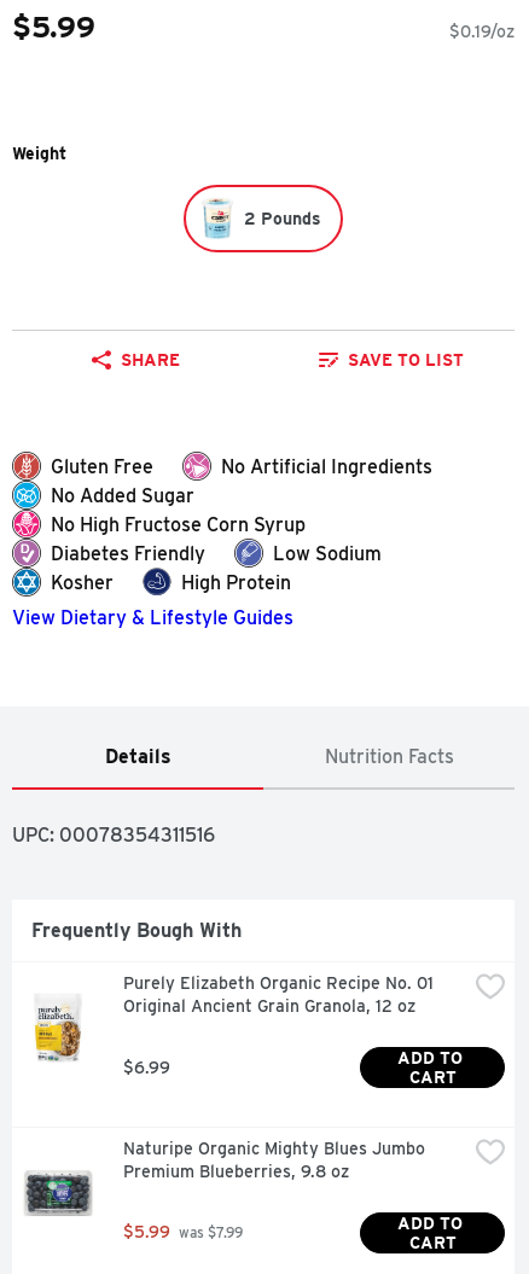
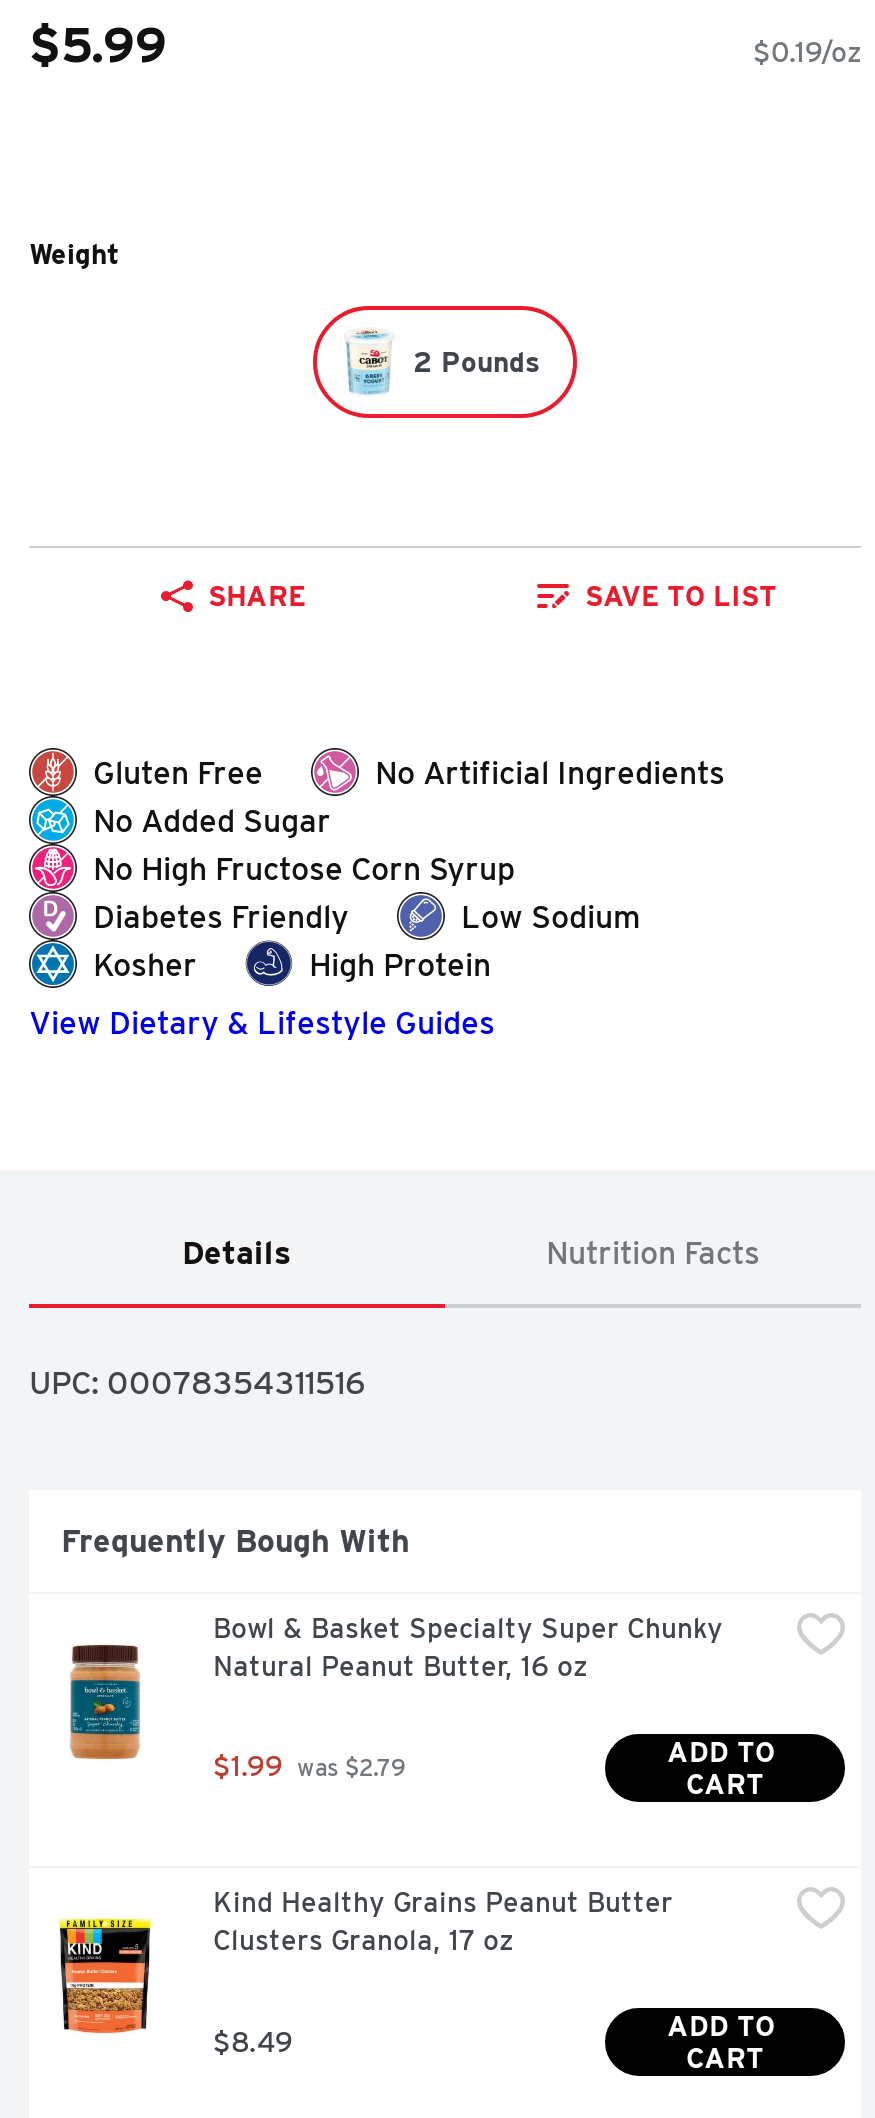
[34,974,434,1061] [image] | Purely Elizabeth Organic Recipe No. 01 | Original Ancient Grain Granola, 12 oz -> [67,1613,723,1760] [image] | Bowl & Basket Specialty Super Chunky | Natural Peanut Butter, 16 oz
[123,1058,170,1077] $6.99 -> [213,1751,405,1783] $1.99 was $2.79
[24,1139,425,1228] [image] | Naturipe Organic Mighty Blues Jumbo | Premium Blueberries, 9.8 oz -> [51,1887,673,2036] [image] | Kind Healthy Grains Peanut Butter | Clusters Granola, 17 oz
[123,1223,243,1242] $5.99 was $7.99 -> [213,2026,293,2058] $8.49

